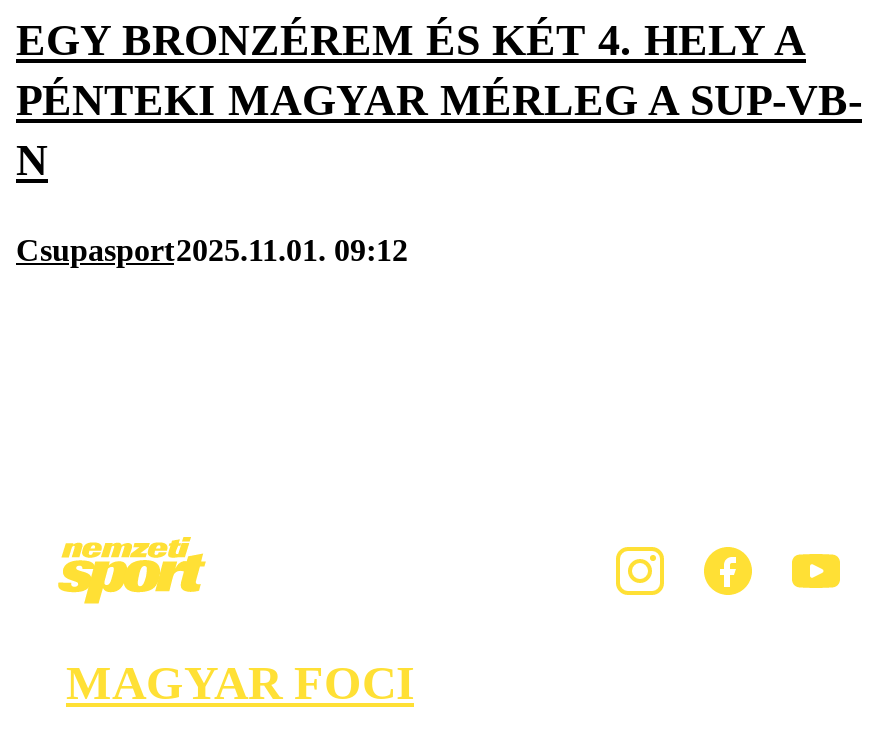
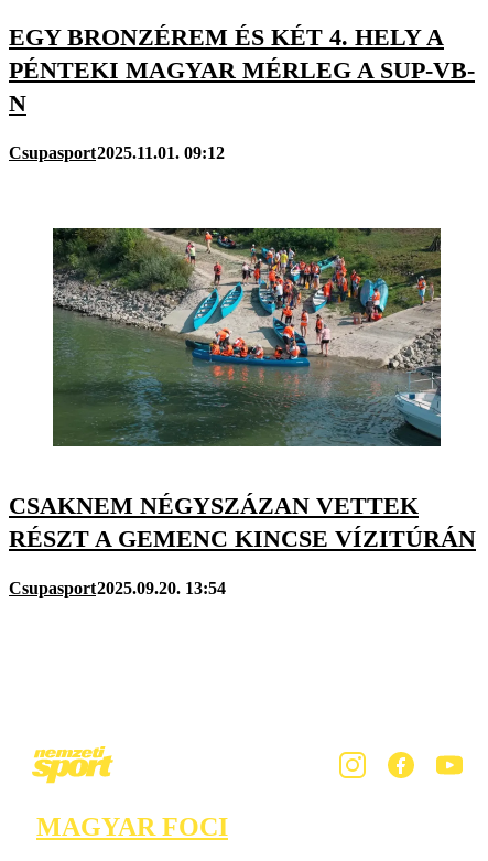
none -> [9,227,476,597] [image] | CSAKNEM NÉGYSZÁZAN VETTEK | RÉSZT A GEMENC KINCSE VÍZITÚRÁN | Csupasport2025.09.20. 13:54

